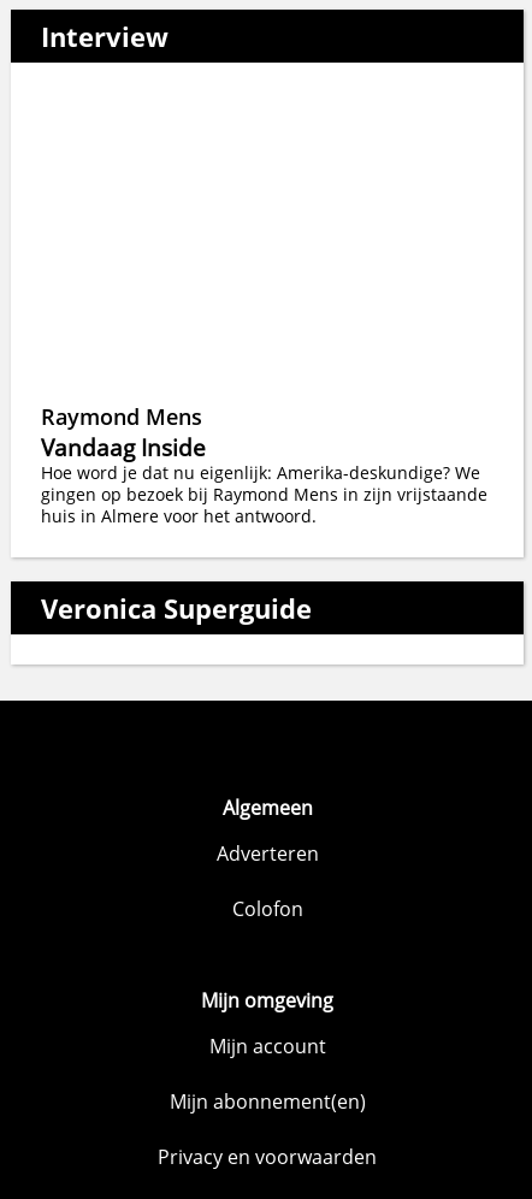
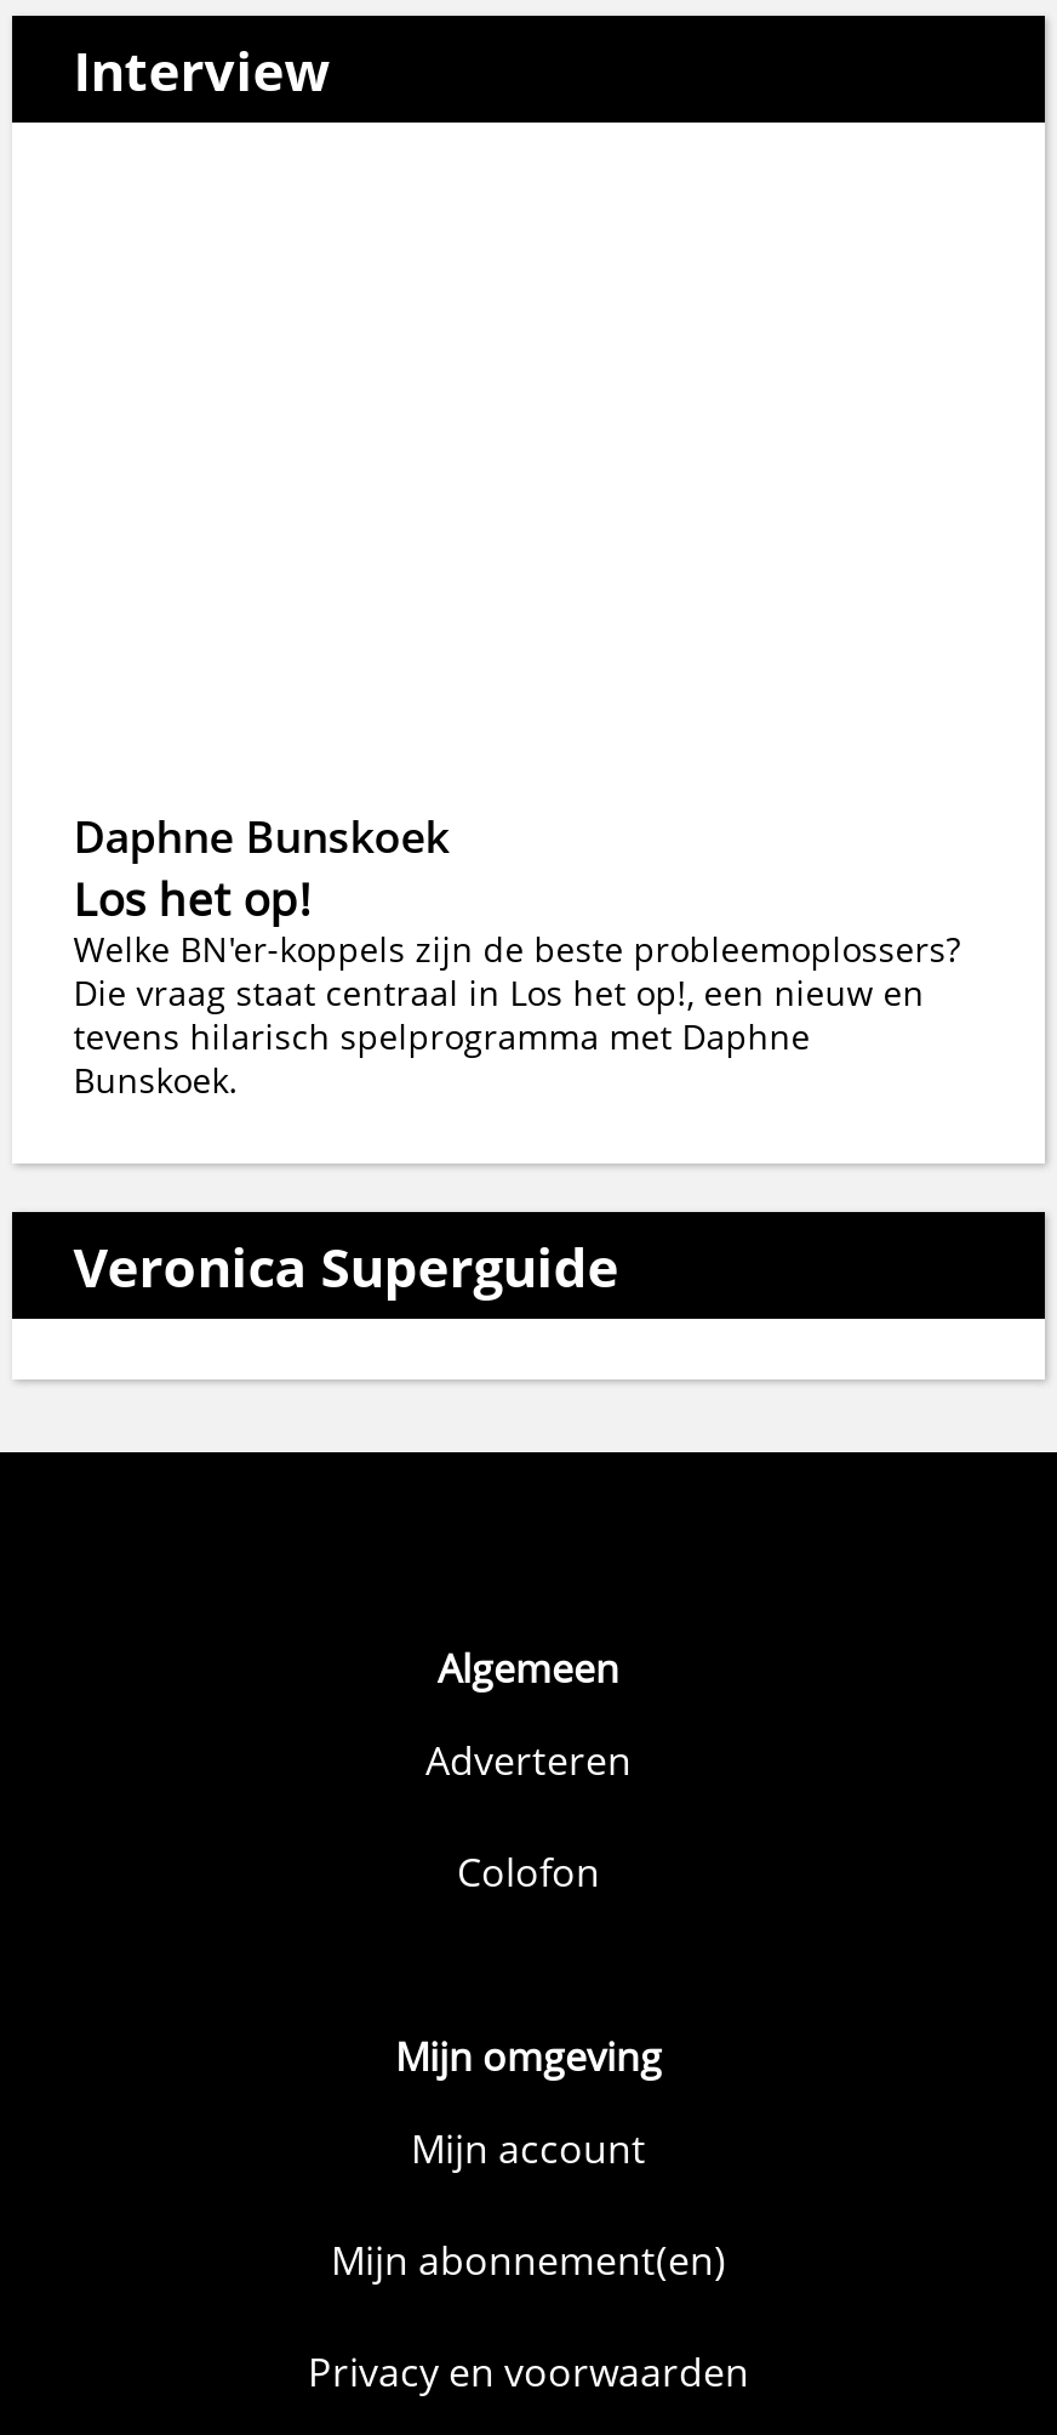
[41,402,488,527] Raymond Mens | Vandaag Inside | Hoe word je dat nu eigenlijk: Amerika-deskundige? We | gingen op bezoek bij Raymond Mens in zijn vrijstaande | huis in Almere voor het antwoord. -> [73,807,961,1103] Daphne Bunskoek | Los het op! | Welke BN'er-koppels zijn de beste probleemoplossers? | Die vraag staat centraal in Los het op!, een nieuw en | tevens hilarisch spelprogramma met Daphne | Bunskoek.

